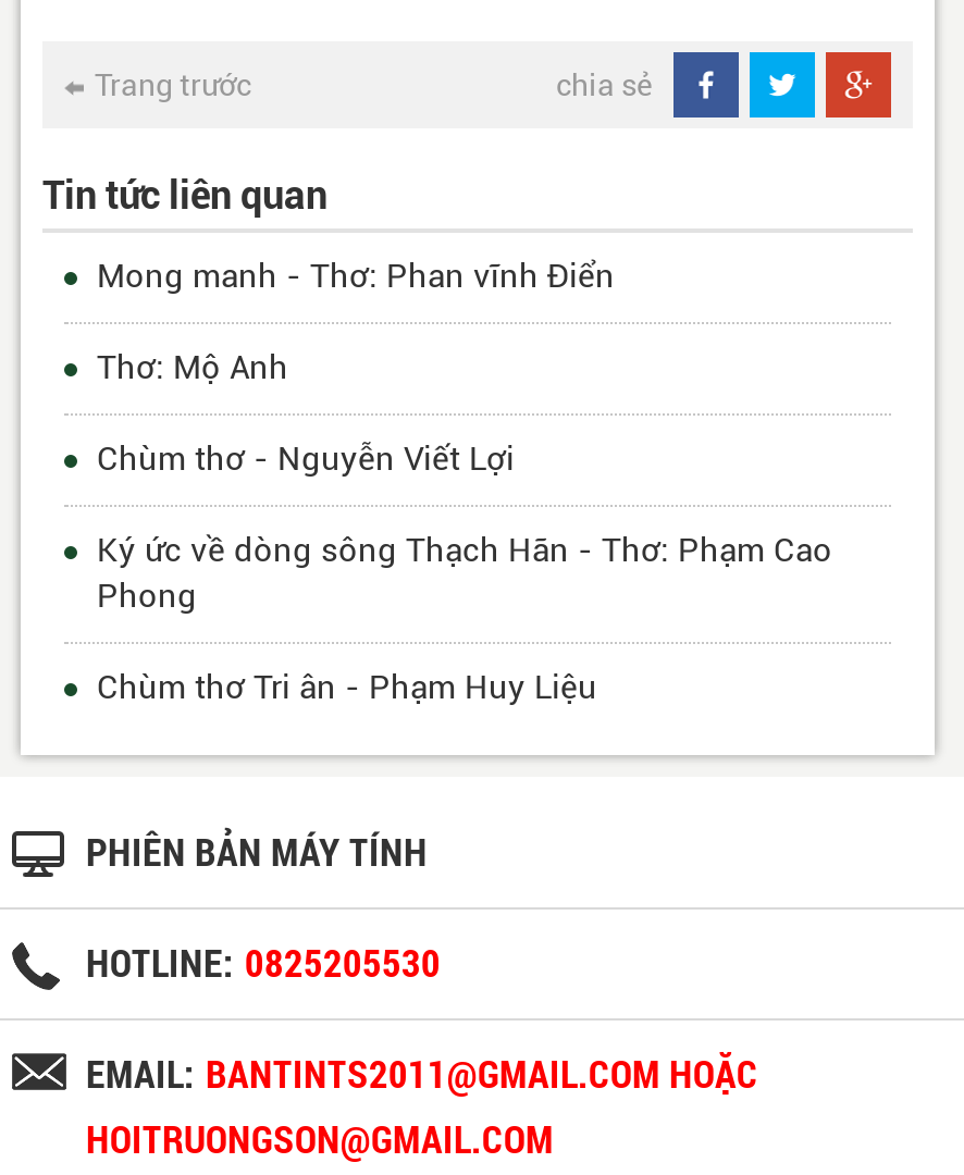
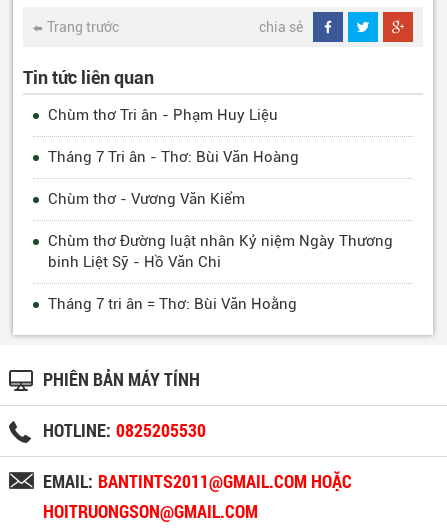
[97,257,832,616] Mong manh - Thơ: Phan vĩnh Điển | Thơ: Mộ Anh | Chùm thơ - Nguyễn Viết Lợi | Ký ức về dòng sông Thạch Hãn - Thơ: Phạm Cao | Phong -> none
moved [97,668,597,708] -> [48,106,278,124]: Chùm thơ Tri ân - Phạm Huy Liệu
none -> [48,148,393,313] Tháng 7 Tri ân - Thơ: Bùi Văn Hoàng | Chùm thơ - Vương Văn Kiểm | Chùm thơ Đường luật nhân Kỷ niệm Ngày Thương | binh Liệt Sỹ - Hồ Văn Chi | Tháng 7 tri ân = Thơ: Bùi Văn Hoằng

